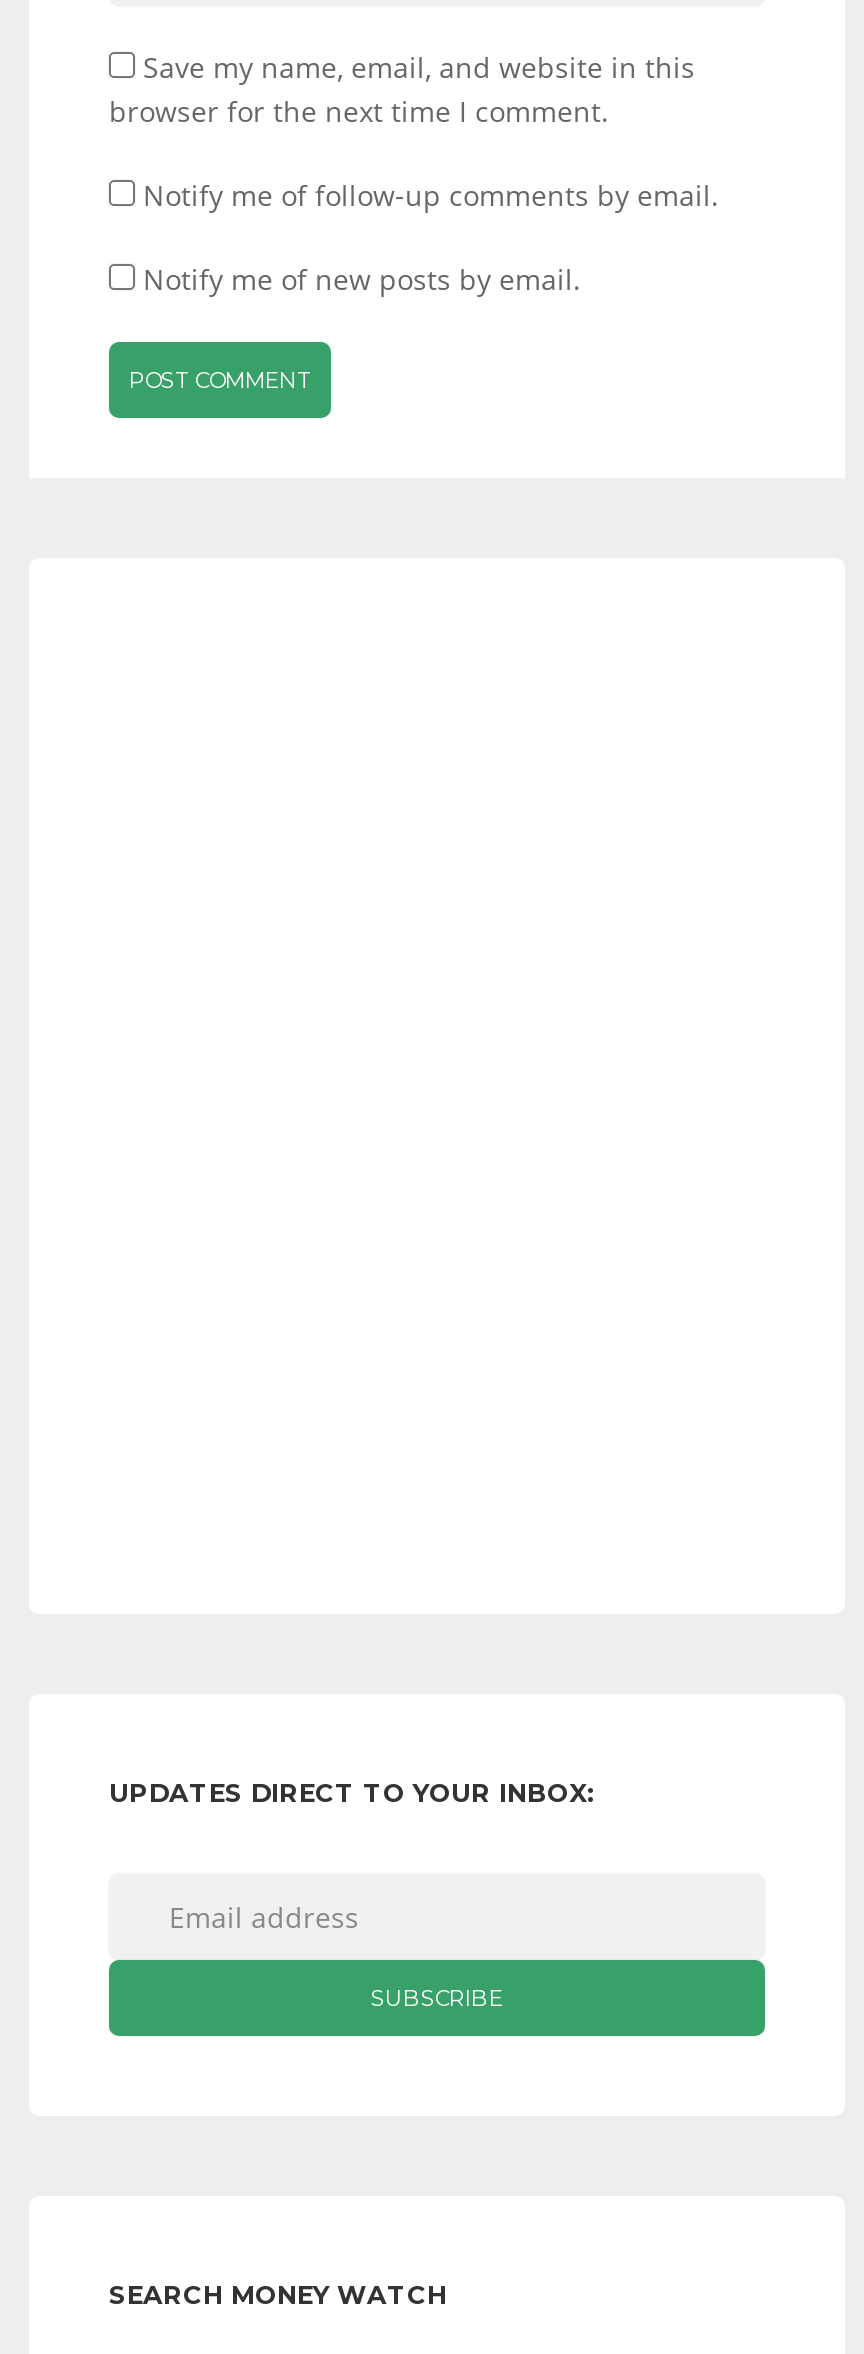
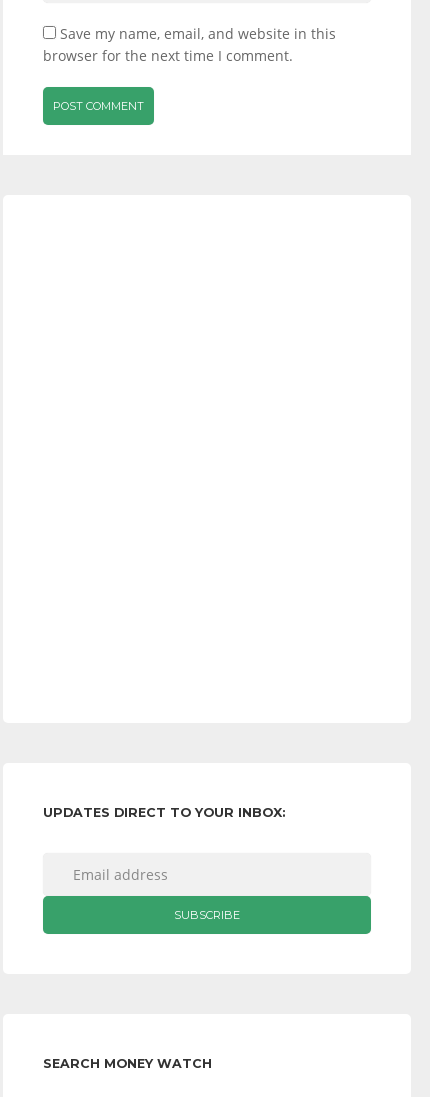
[143,176,719,298] Notify me of follow-up comments by email. | Notify me of new posts by email. -> none

